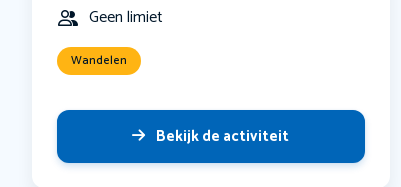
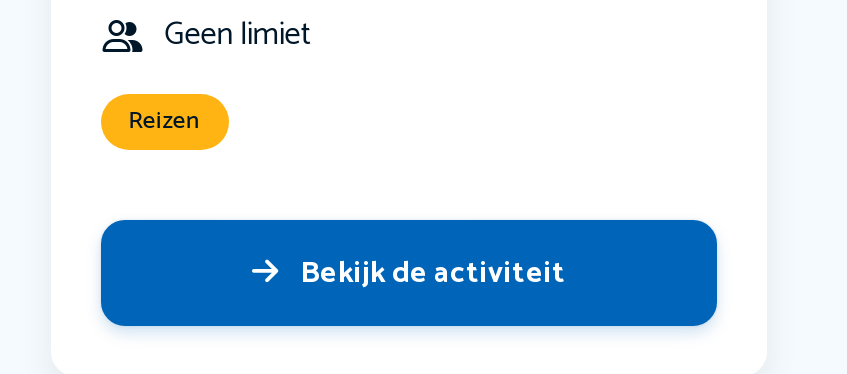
[71,51,127,70] Wandelen -> [129,103,201,141] Reizen

